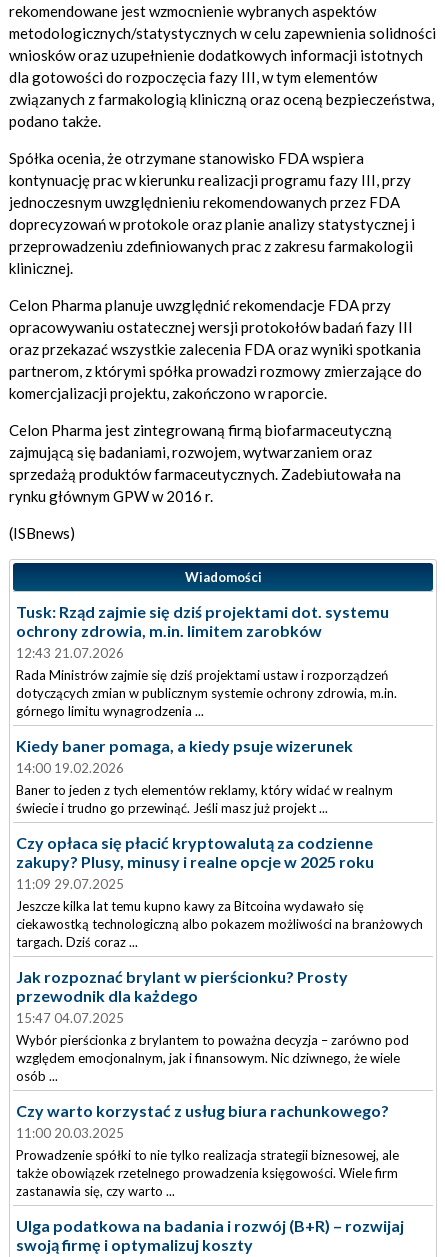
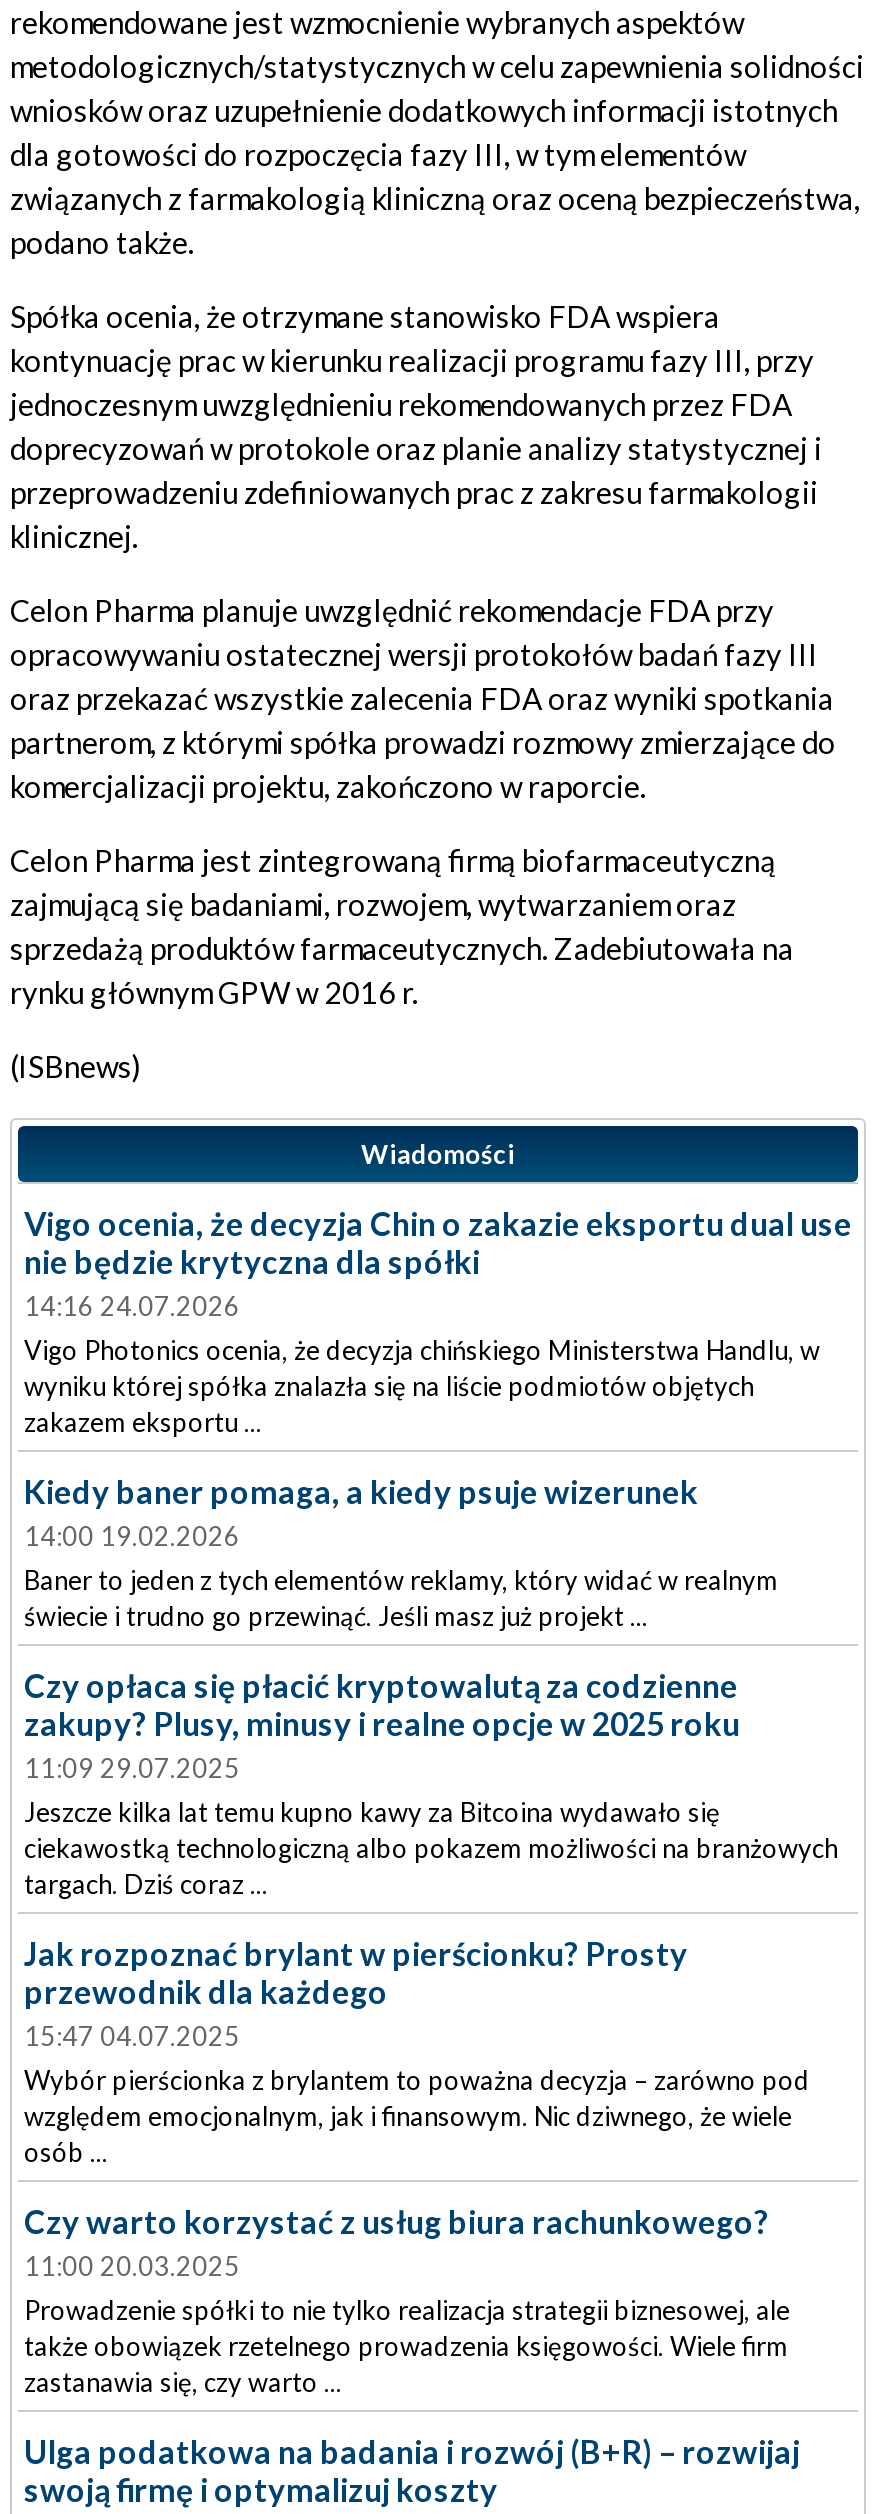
[16,602,397,719] Tusk: Rząd zajmie się dziś projektami dot. systemu | ochrony zdrowia, m.in. limitem zarobków | 12:43 21.07.2026 | Rada Ministrów zajmie się dziś projektami ustaw i rozporządzeń | dotyczących zmian w publicznym systemie ochrony zdrowia, m.in. | górnego limitu wynagrodzenia ... -> [24,1204,852,1438] Vigo ocenia, że decyzja Chin o zakazie eksportu dual use | nie będzie krytyczna dla spółki | 14:16 24.07.2026 | Vigo Photonics ocenia, że decyzja chińskiego Ministerstwa Handlu, w | wyniku której spółka znalazła się na liście podmiotów objętych | zakazem eksportu ...

